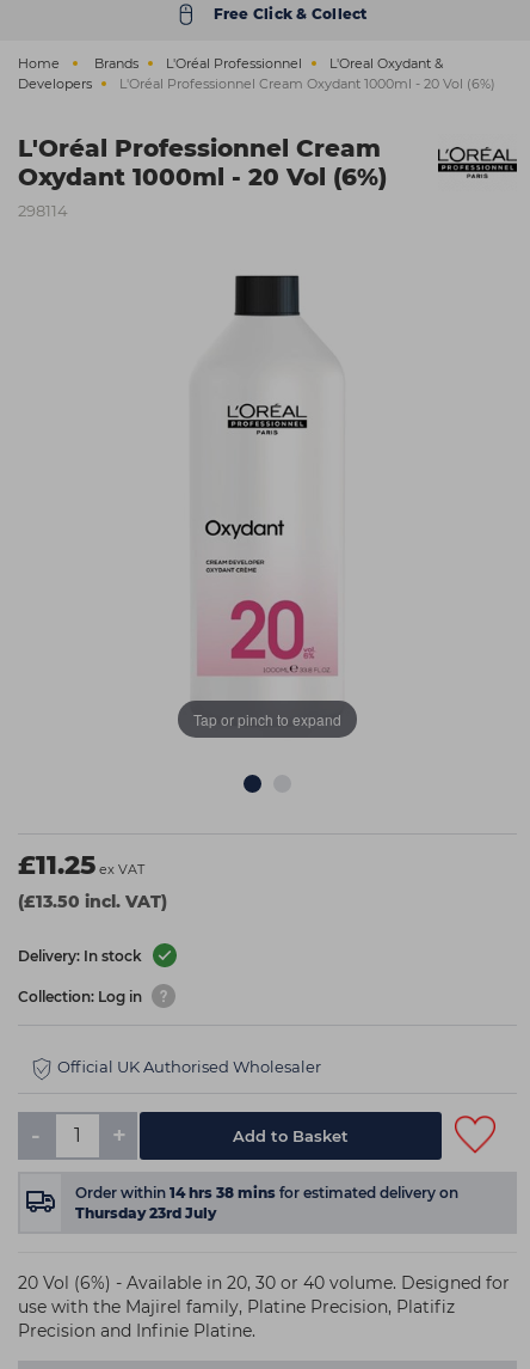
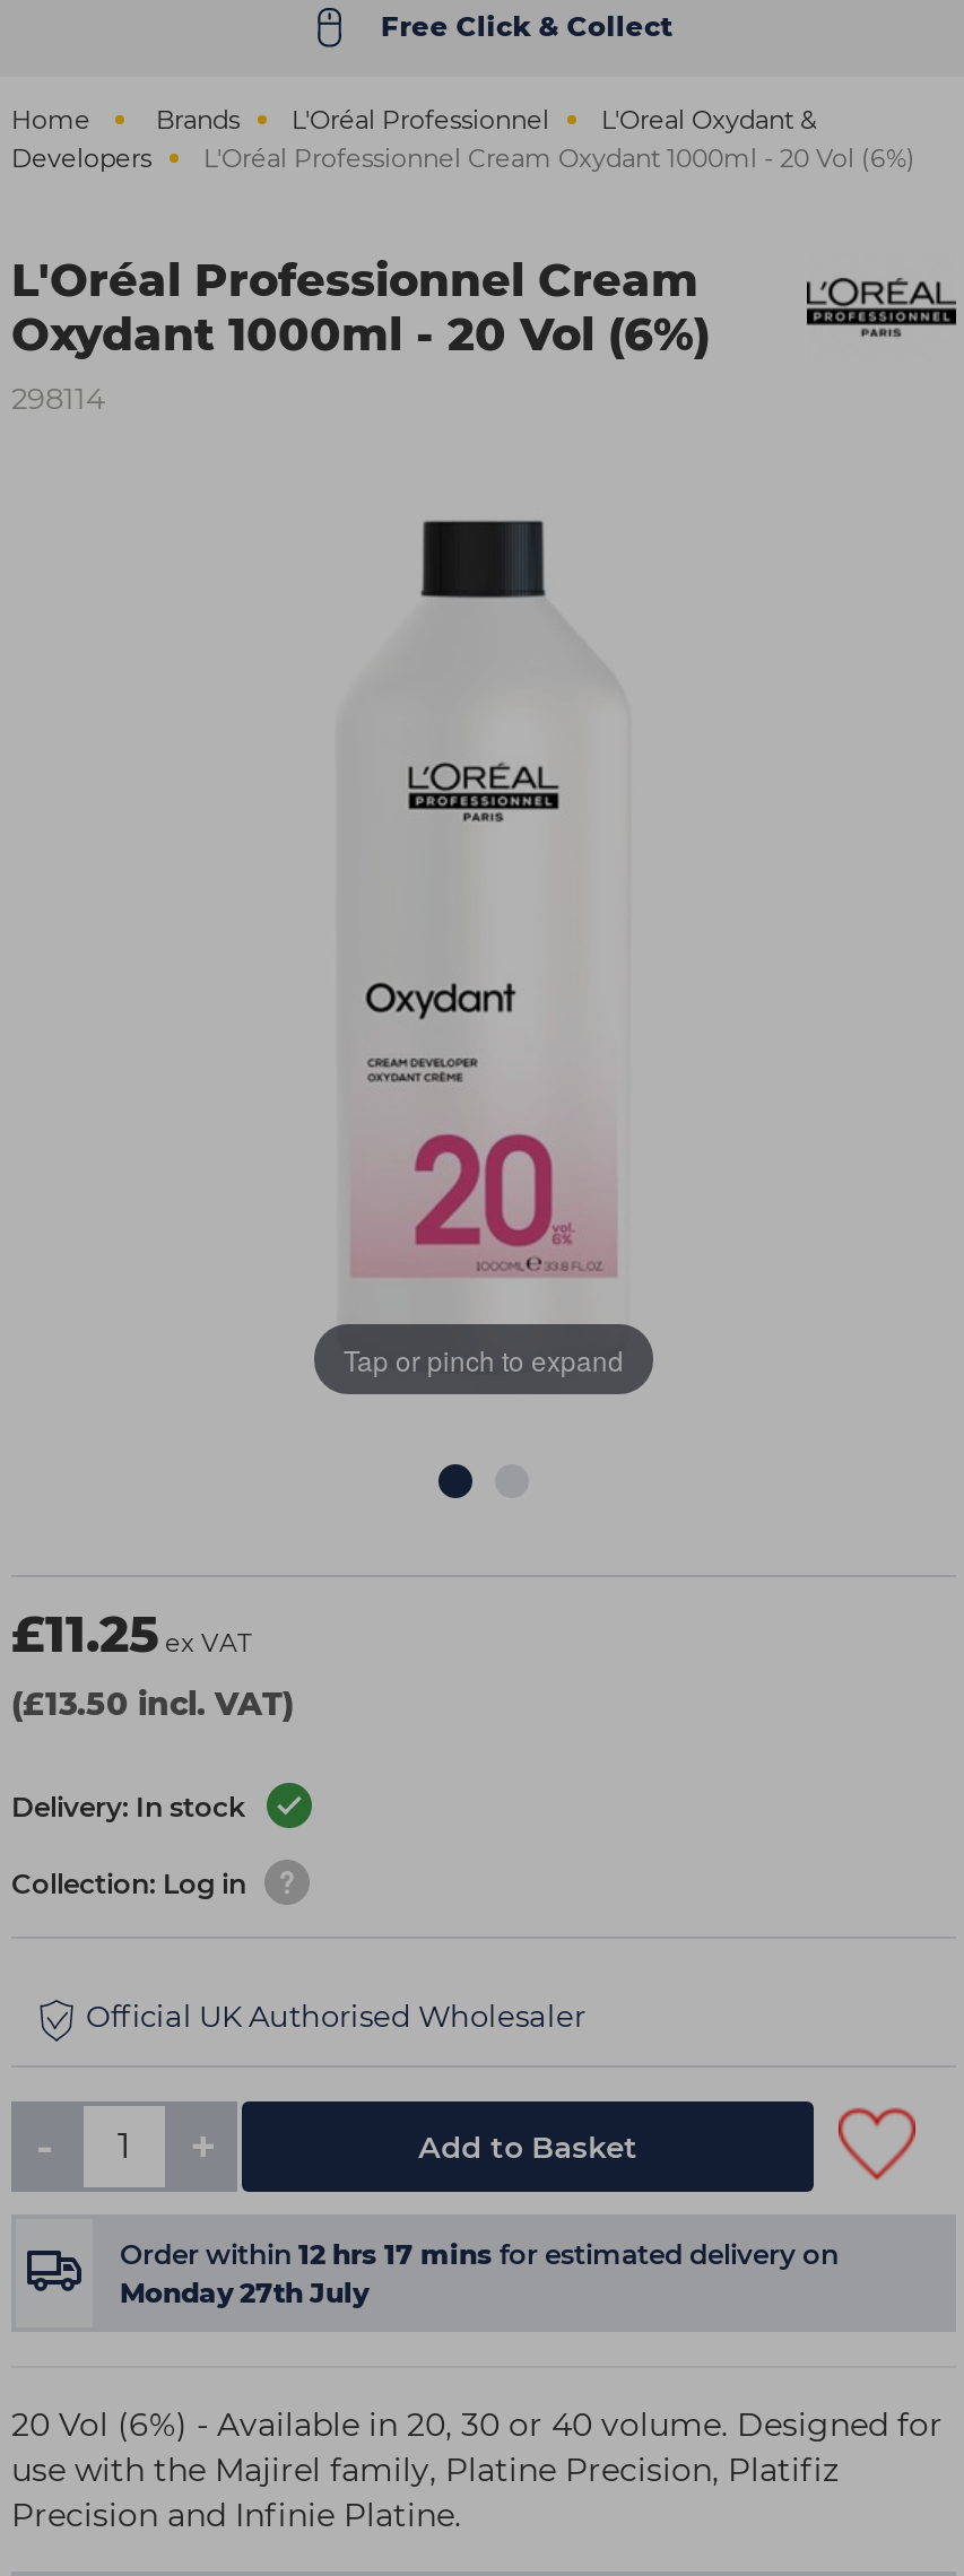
[75,1183,458,1201] Order within 14 hrs 38 mins for estimated delivery on -> [120,2236,839,2270] Order within 12 hrs 17 mins for estimated delivery on
[75,1204,216,1221] Thursday 23rd July -> [120,2275,368,2308] Monday 27th July

